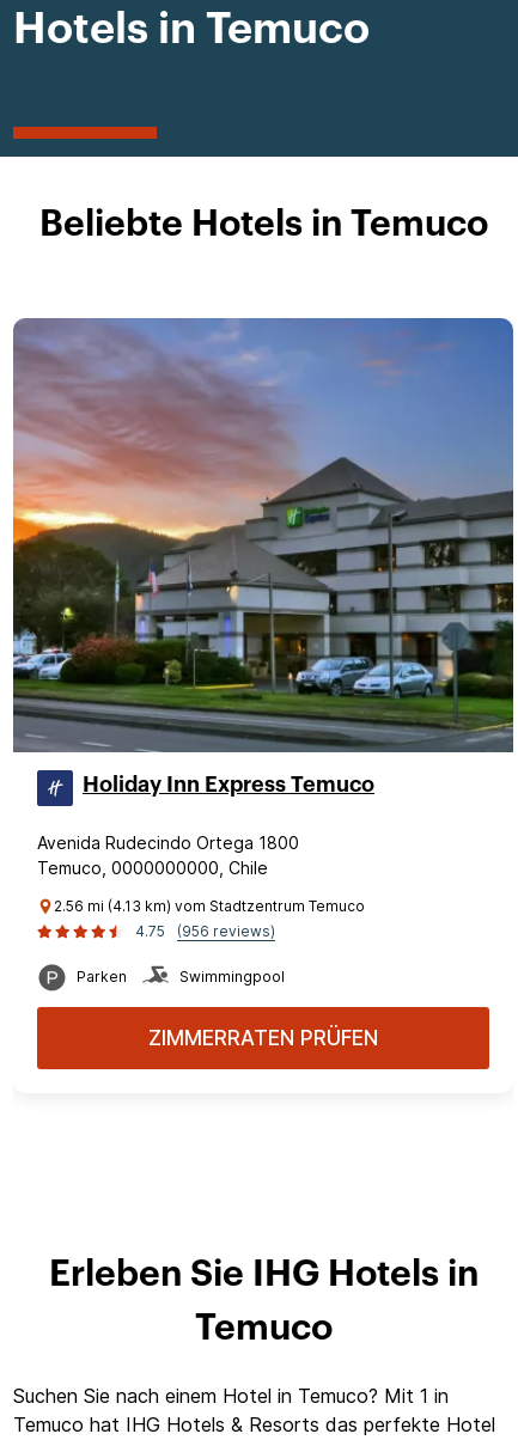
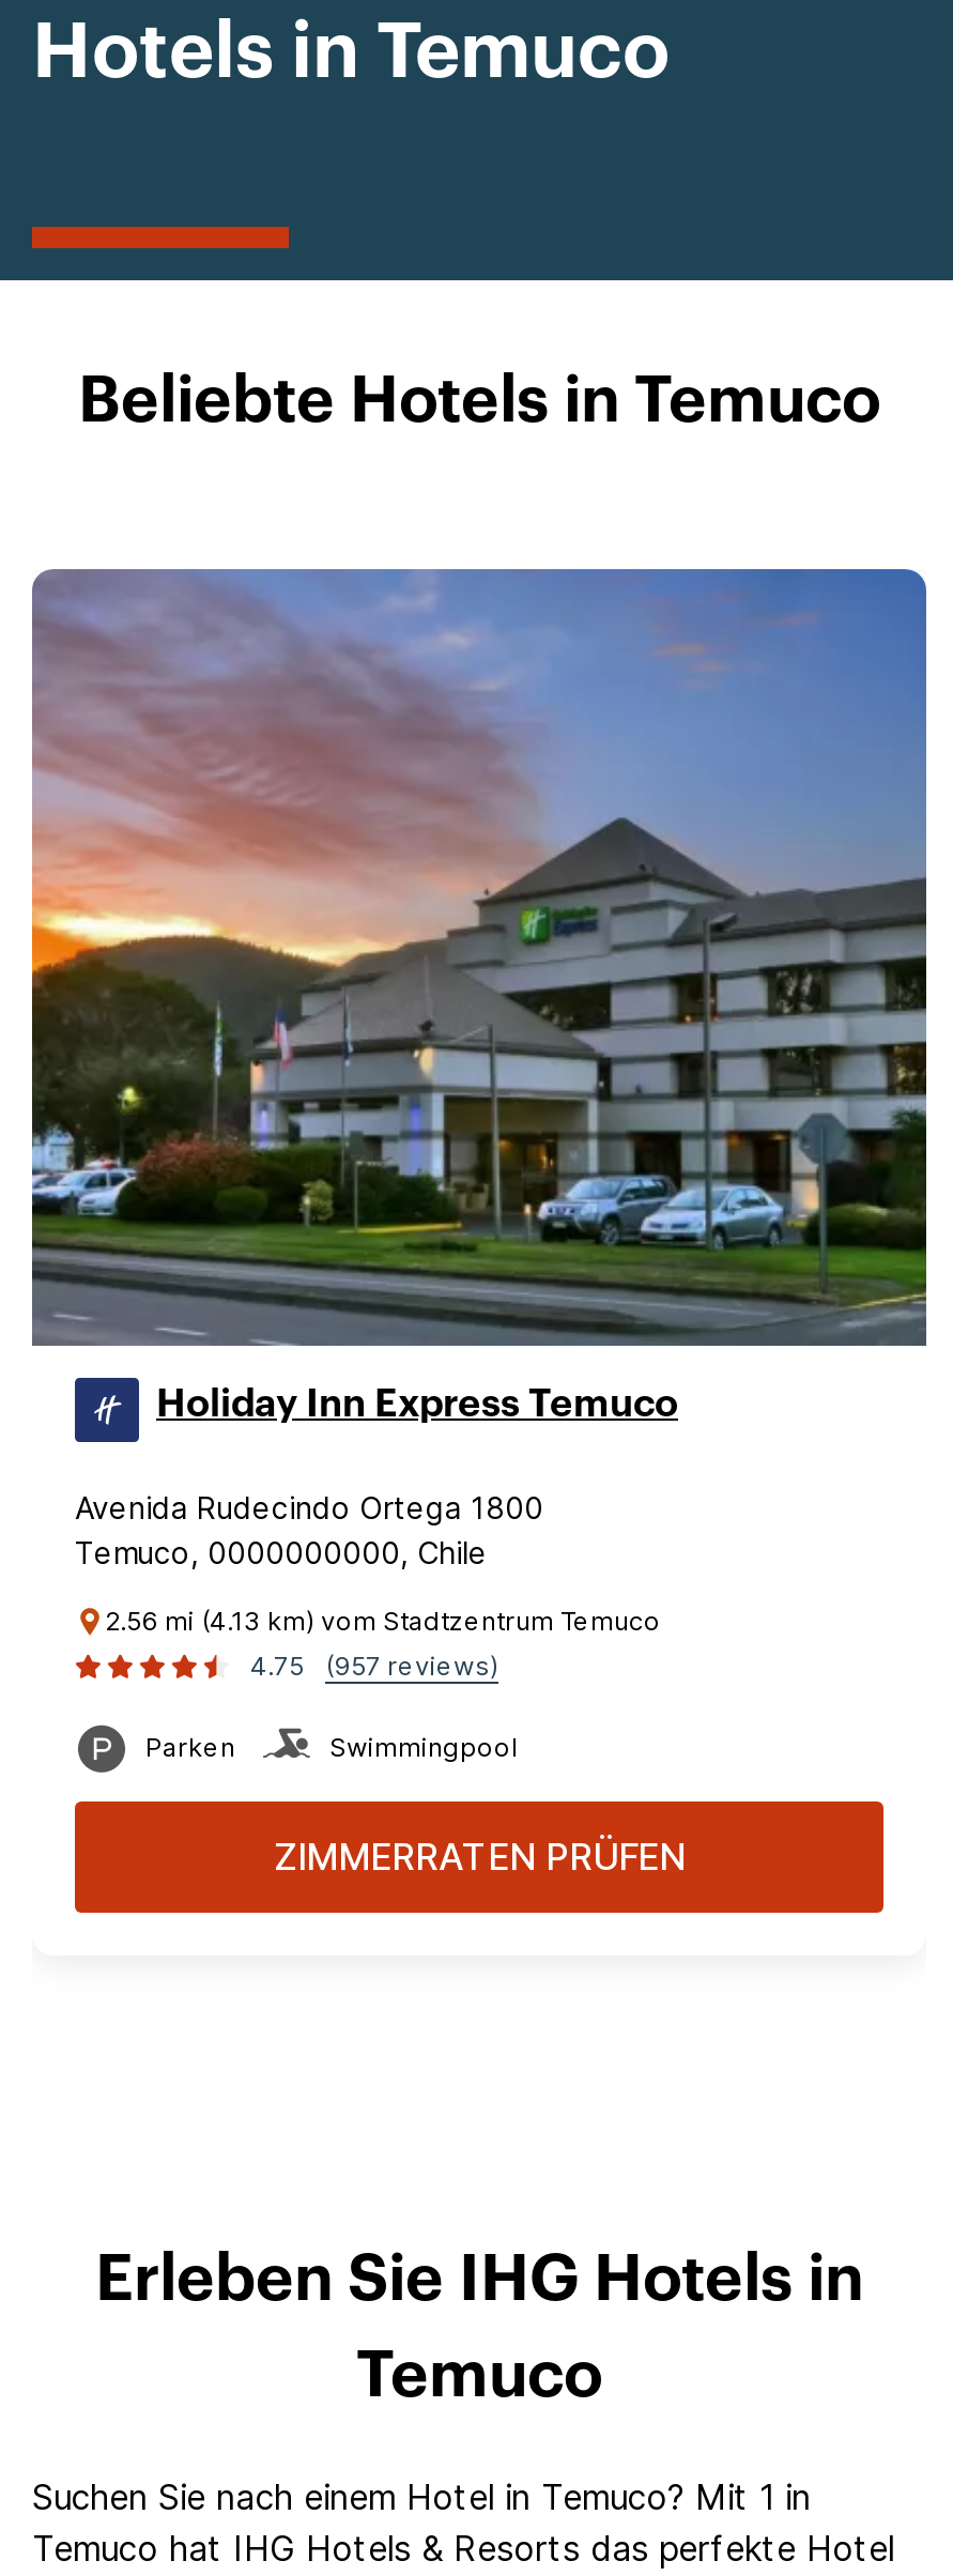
[135,922,275,940] 4.75 (956 reviews) -> [250,1650,498,1682] 4.75 (957 reviews)

